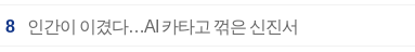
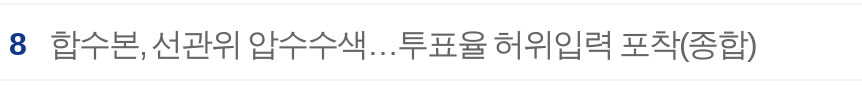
[27,18,298,36] 인간이 이겼다…AI 카타고 꺾은 신진서 -> [49,27,755,61] 합수본, 선관위 압수수색…투표율 허위입력 포착(종합)

